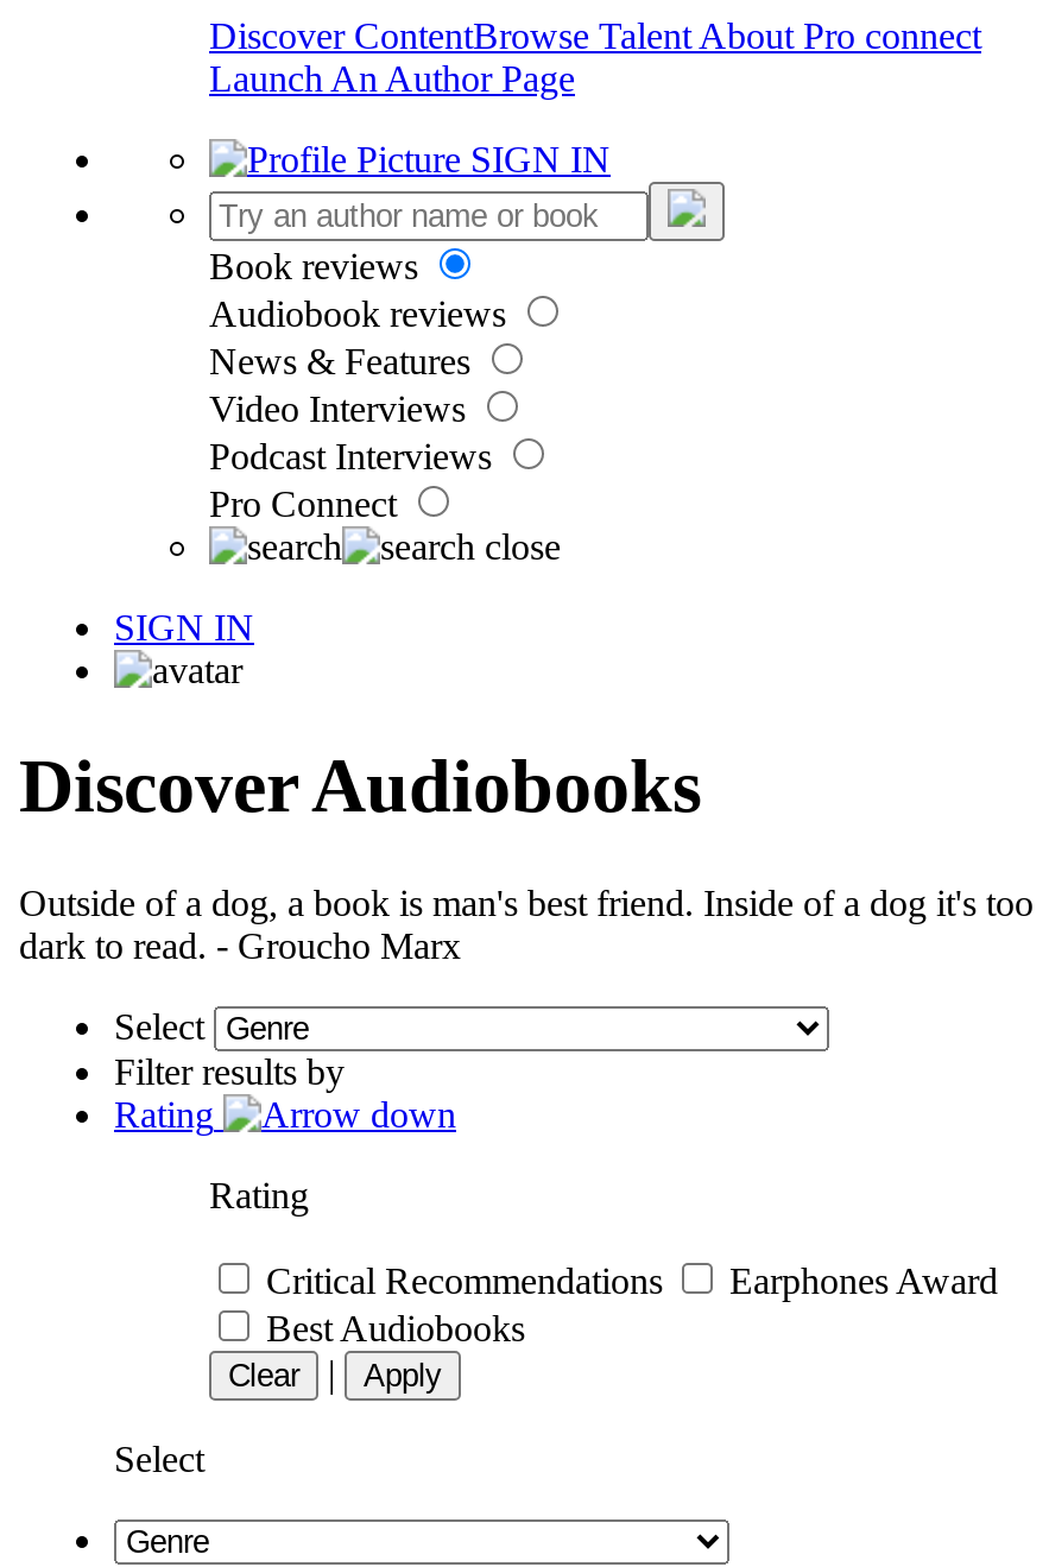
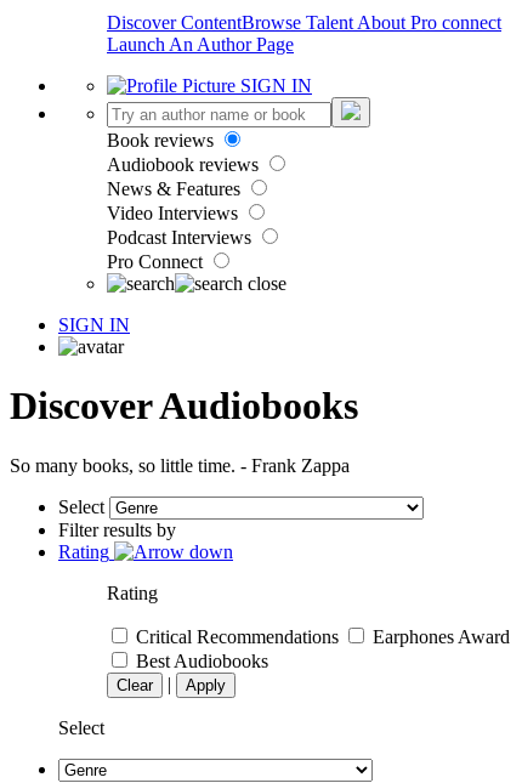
[19,882,1034,966] Outside of a dog, a book is man's best friend. Inside of a dog it's too | dark to read. - Groucho Marx -> [10,455,350,476] So many books, so little time. - Frank Zappa

